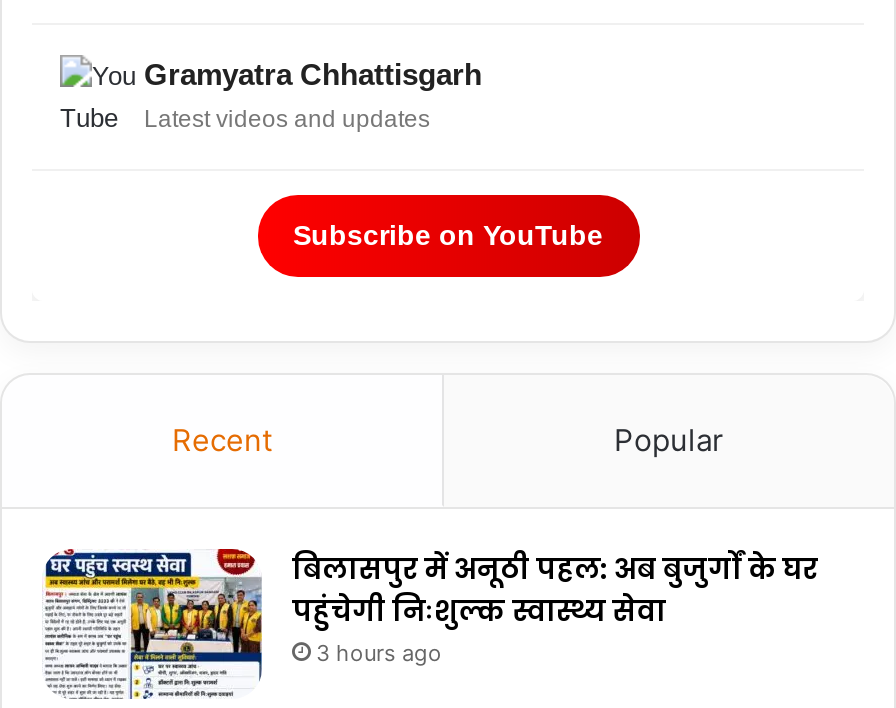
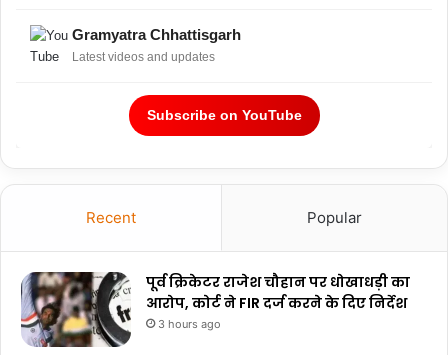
[42,546,818,698] [image] | बिलासपुर में अनूठी पहल: अब बुजुर्गों के घर | पहुंचेगी निःशुल्क स्वास्थ्य सेवा -> [20,271,410,348] [image] | पूर्व क्रिकेटर राजेश चौहान पर धोखाधड़ी का | आरोप, कोर्ट ने FIR दर्ज करने के दिए निर्देश

